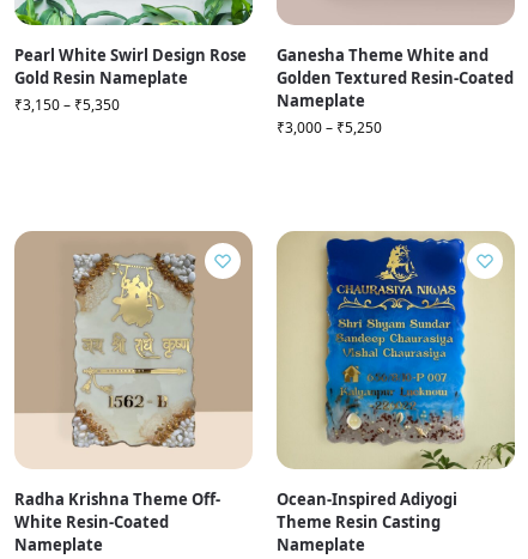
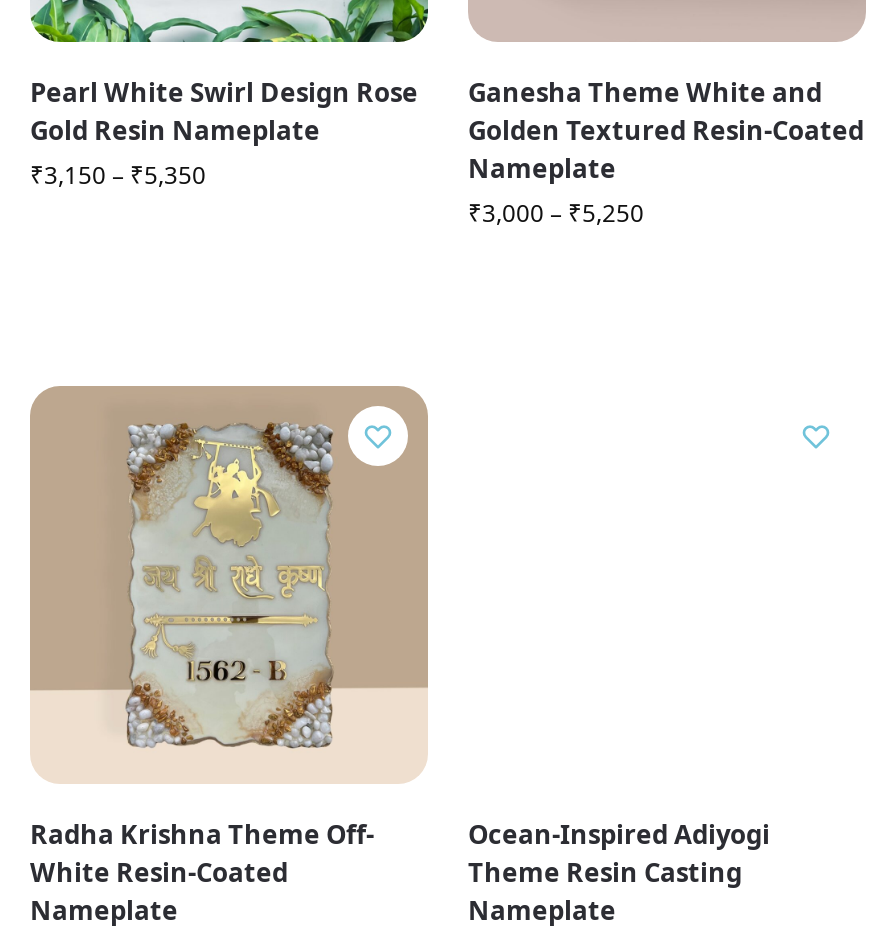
[275,230,516,470] [image] -> none

